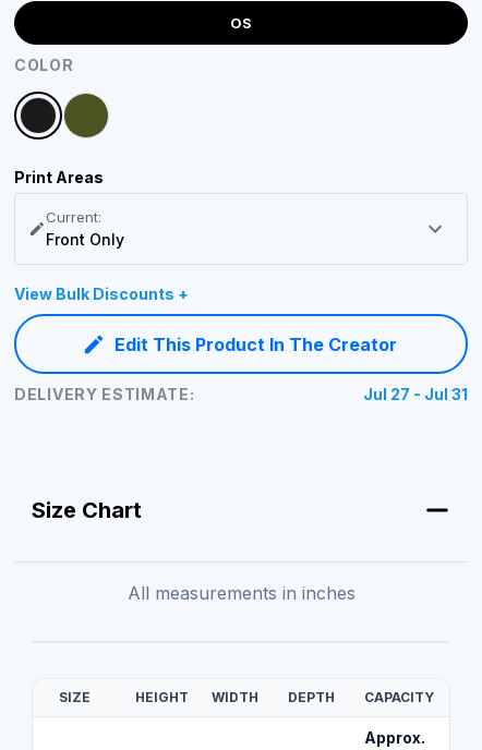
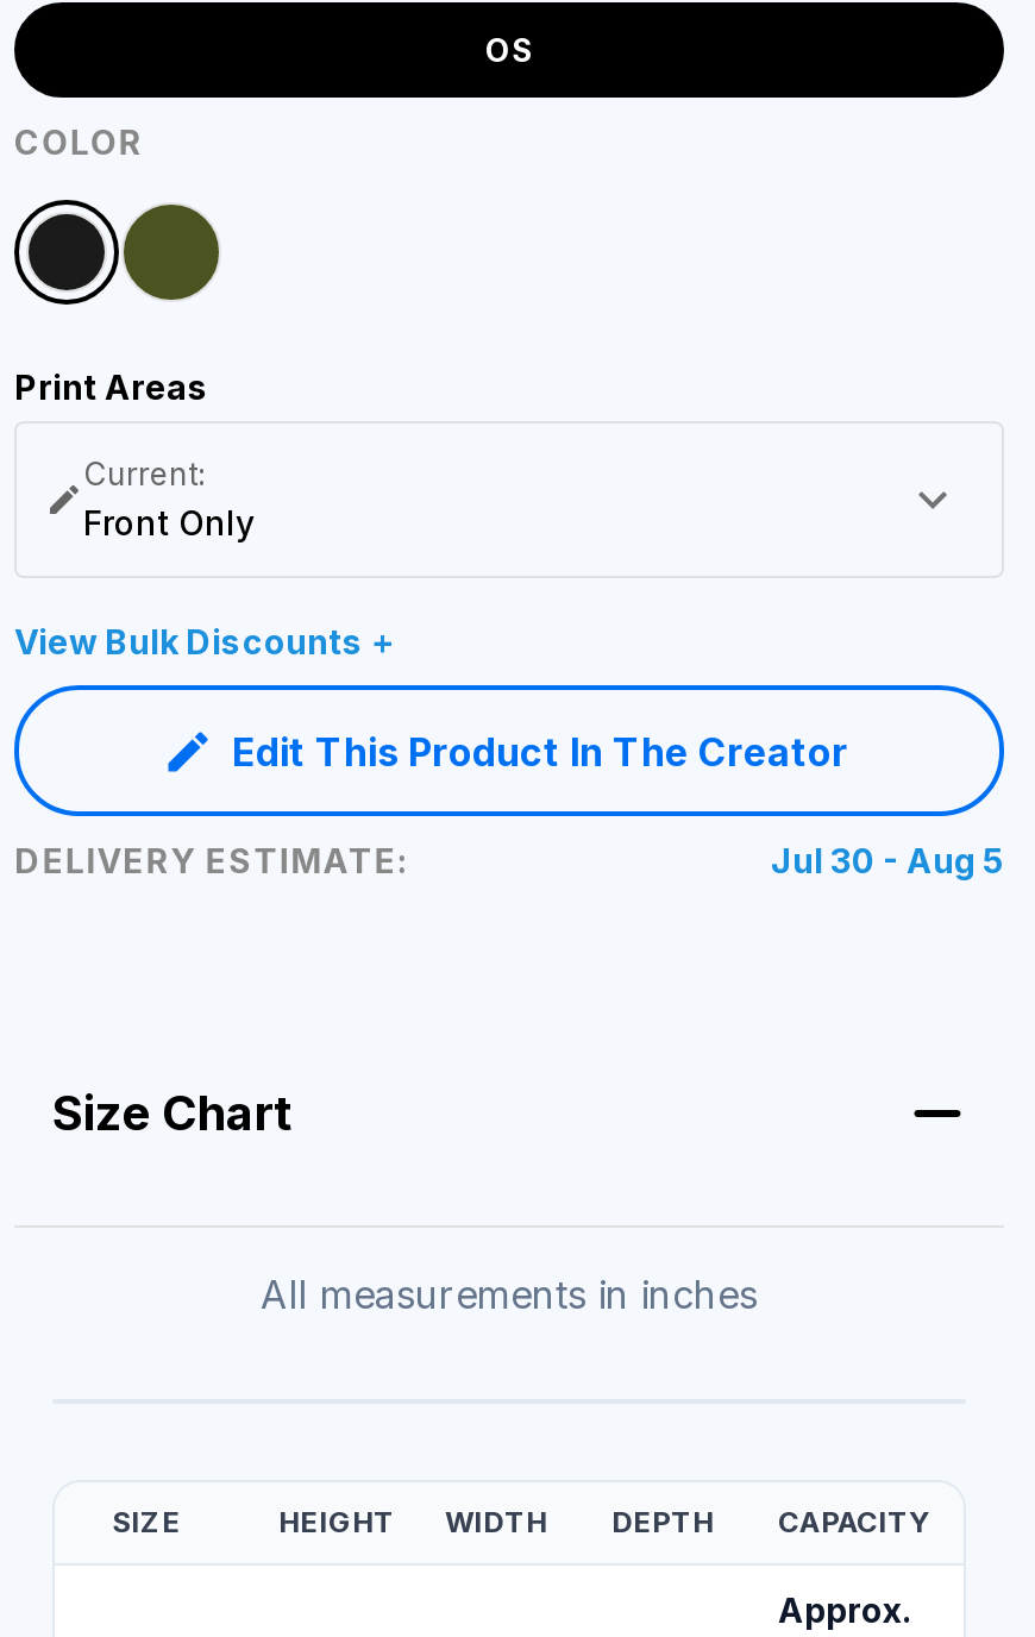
[363,385,468,404] Jul 27 - Jul 31 -> [771,841,1004,881] Jul 30 - Aug 5

